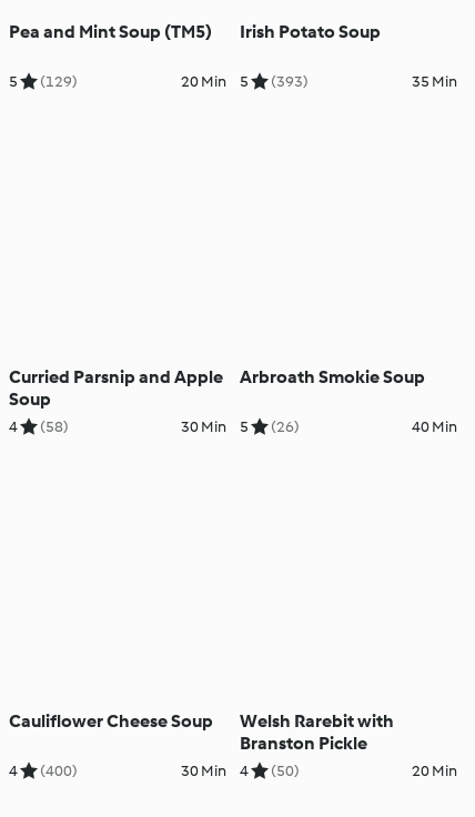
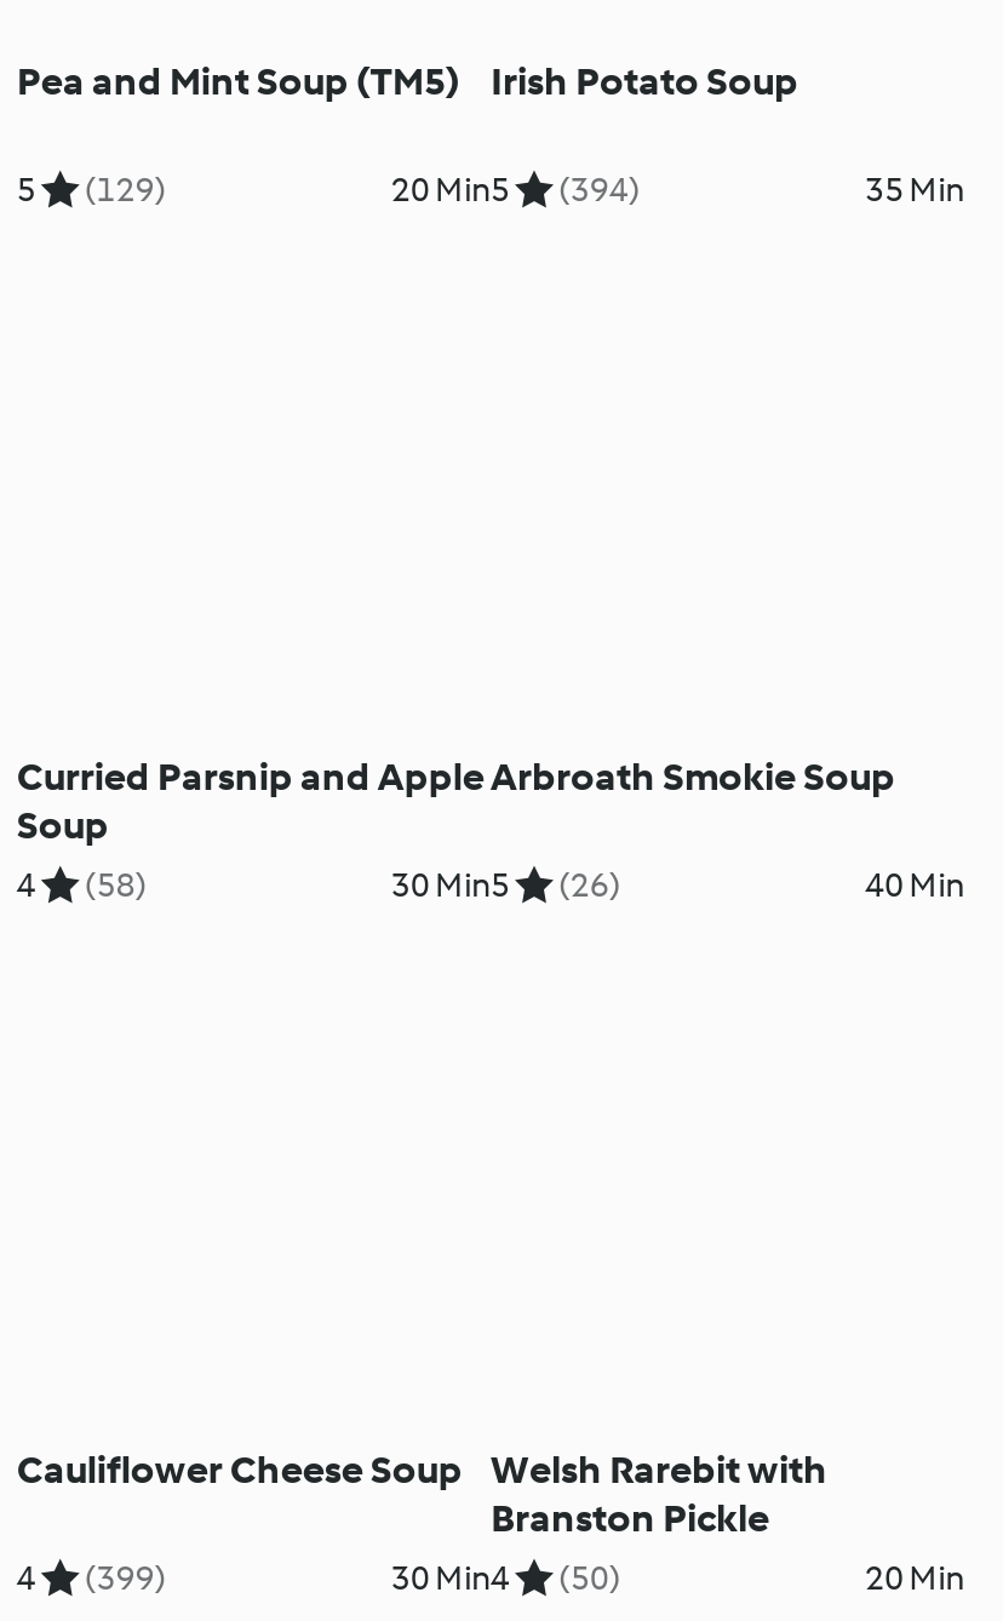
[181,72,309,91] 20 Min 5 (393) -> [391,170,641,211] 20 Min 5 (394)
[9,762,78,781] 4 (400) -> [17,1559,167,1600] 4 (399)

